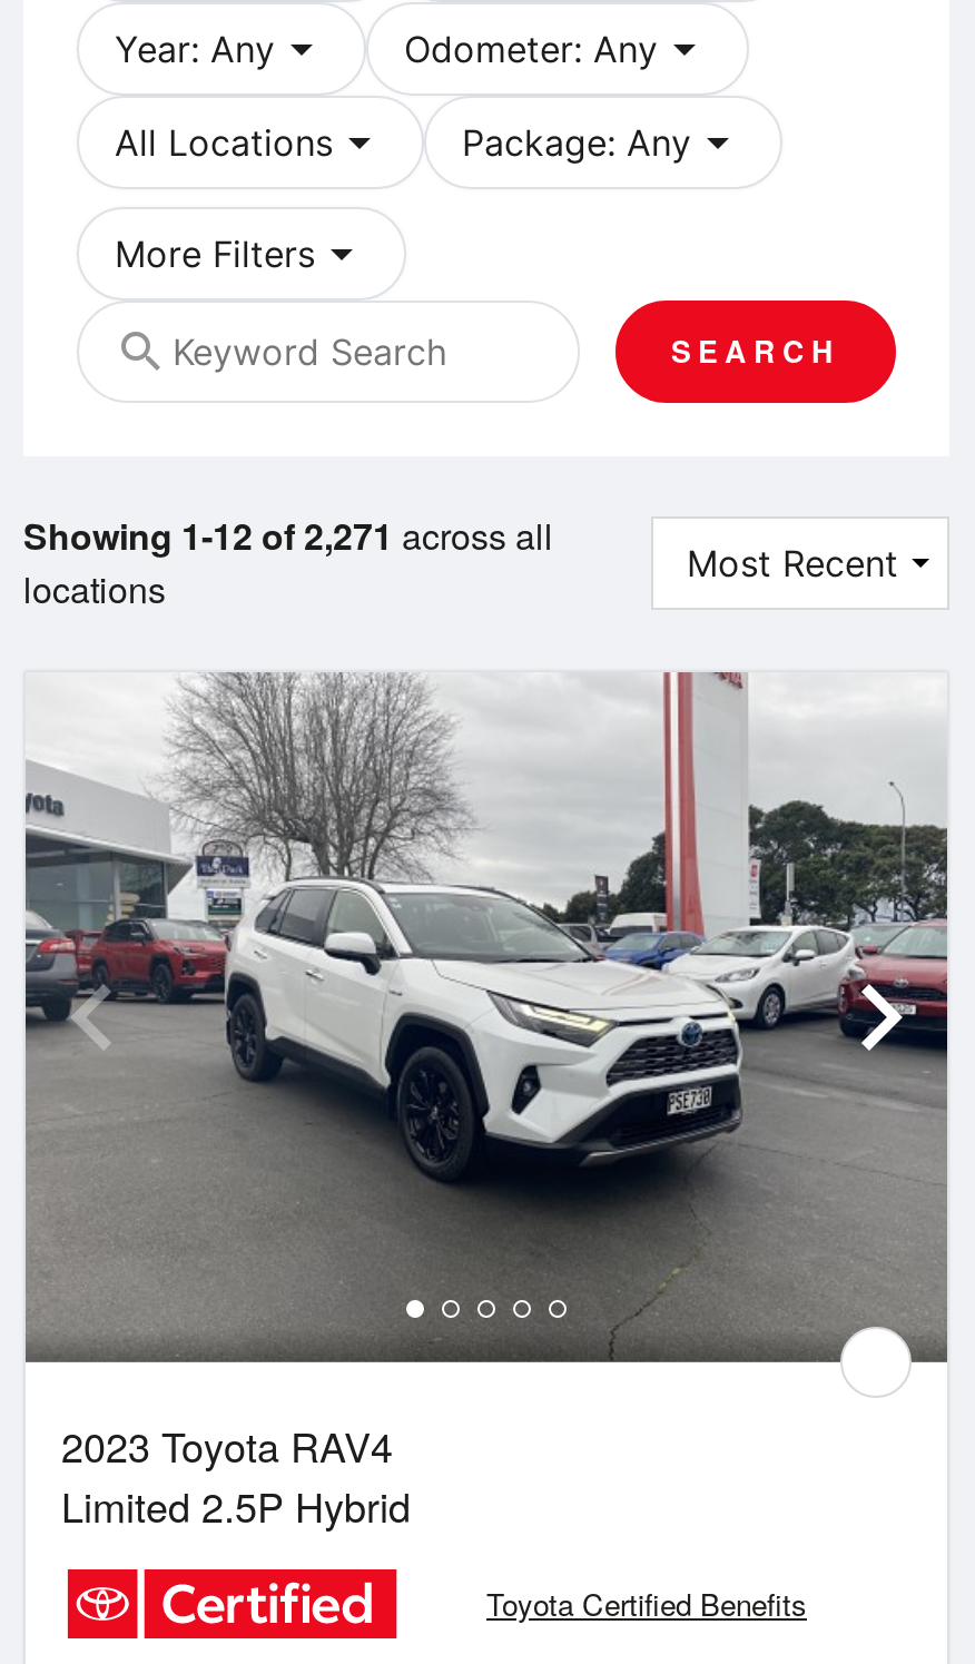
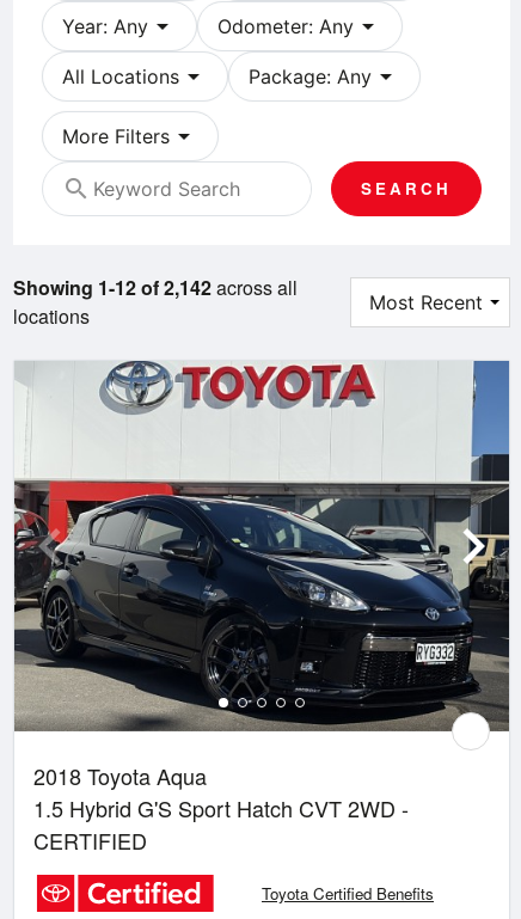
[23,509,553,560] Showing 1-12 of 2,271 across all -> [13,273,298,301] Showing 1-12 of 2,142 across all
[23,670,947,1534] [image] | 2023 Toyota RAV4 | Limited 2.5P Hybrid -> [14,360,510,856] [image] | 2018 Toyota Aqua | 1.5 Hybrid G'S Sport Hatch CVT 2WD - | CERTIFIED

